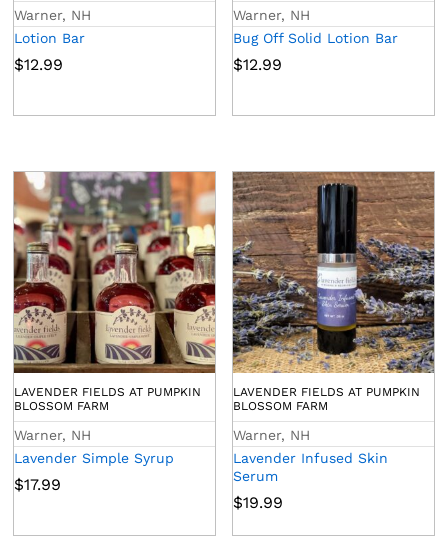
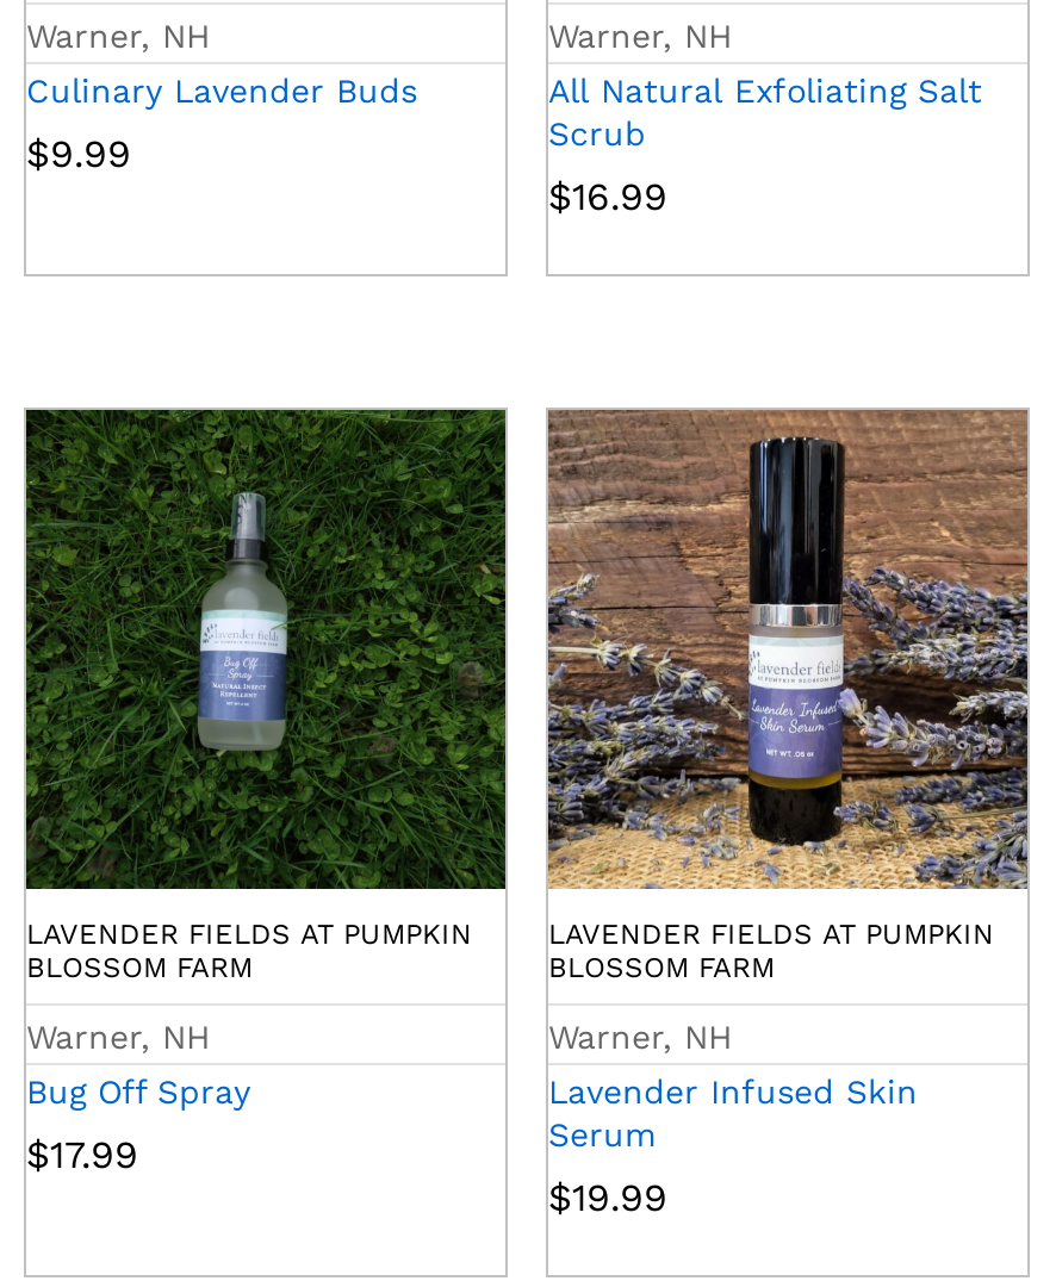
[14,30,85,46] Lotion Bar -> [26,71,417,110] Culinary Lavender Buds
[233,30,398,46] Bug Off Solid Lotion Bar -> [548,71,982,153] All Natural Exfoliating Salt | Scrub
[14,55,63,74] $12.99 -> [26,131,131,176] $9.99
[233,55,282,74] $12.99 -> [548,174,667,219] $16.99
[13,171,216,374] [image] -> [24,408,508,891] [image]
[14,450,174,466] Lavender Simple Syrup -> [26,1072,250,1111] Bug Off Spray

